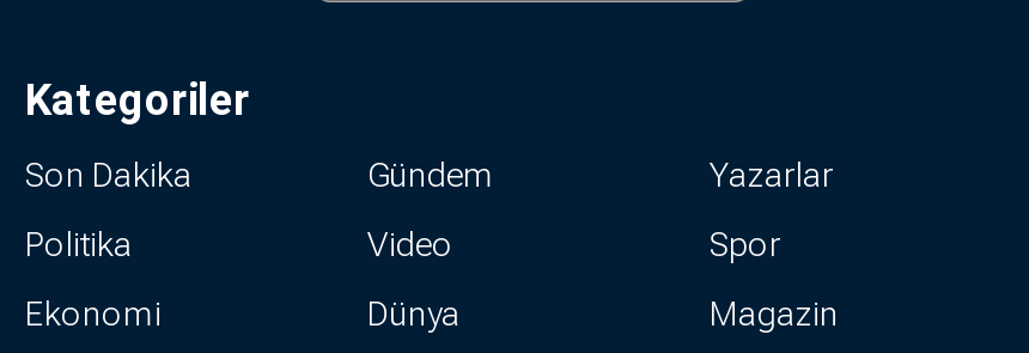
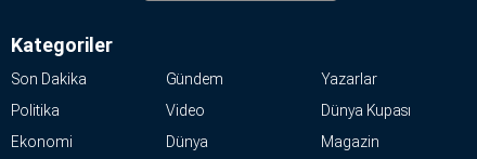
[710,224,781,262] Spor -> [321,101,411,118] Dünya Kupası

